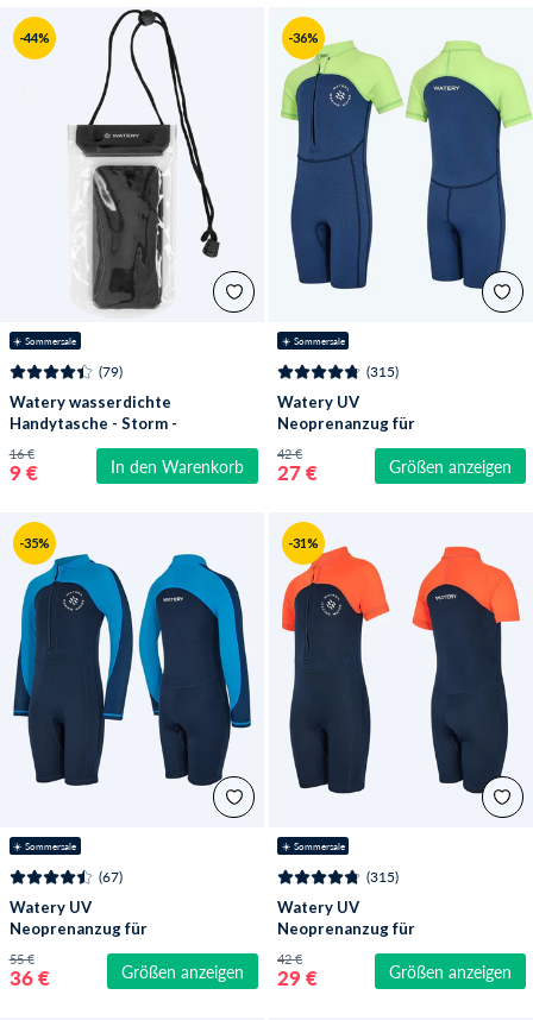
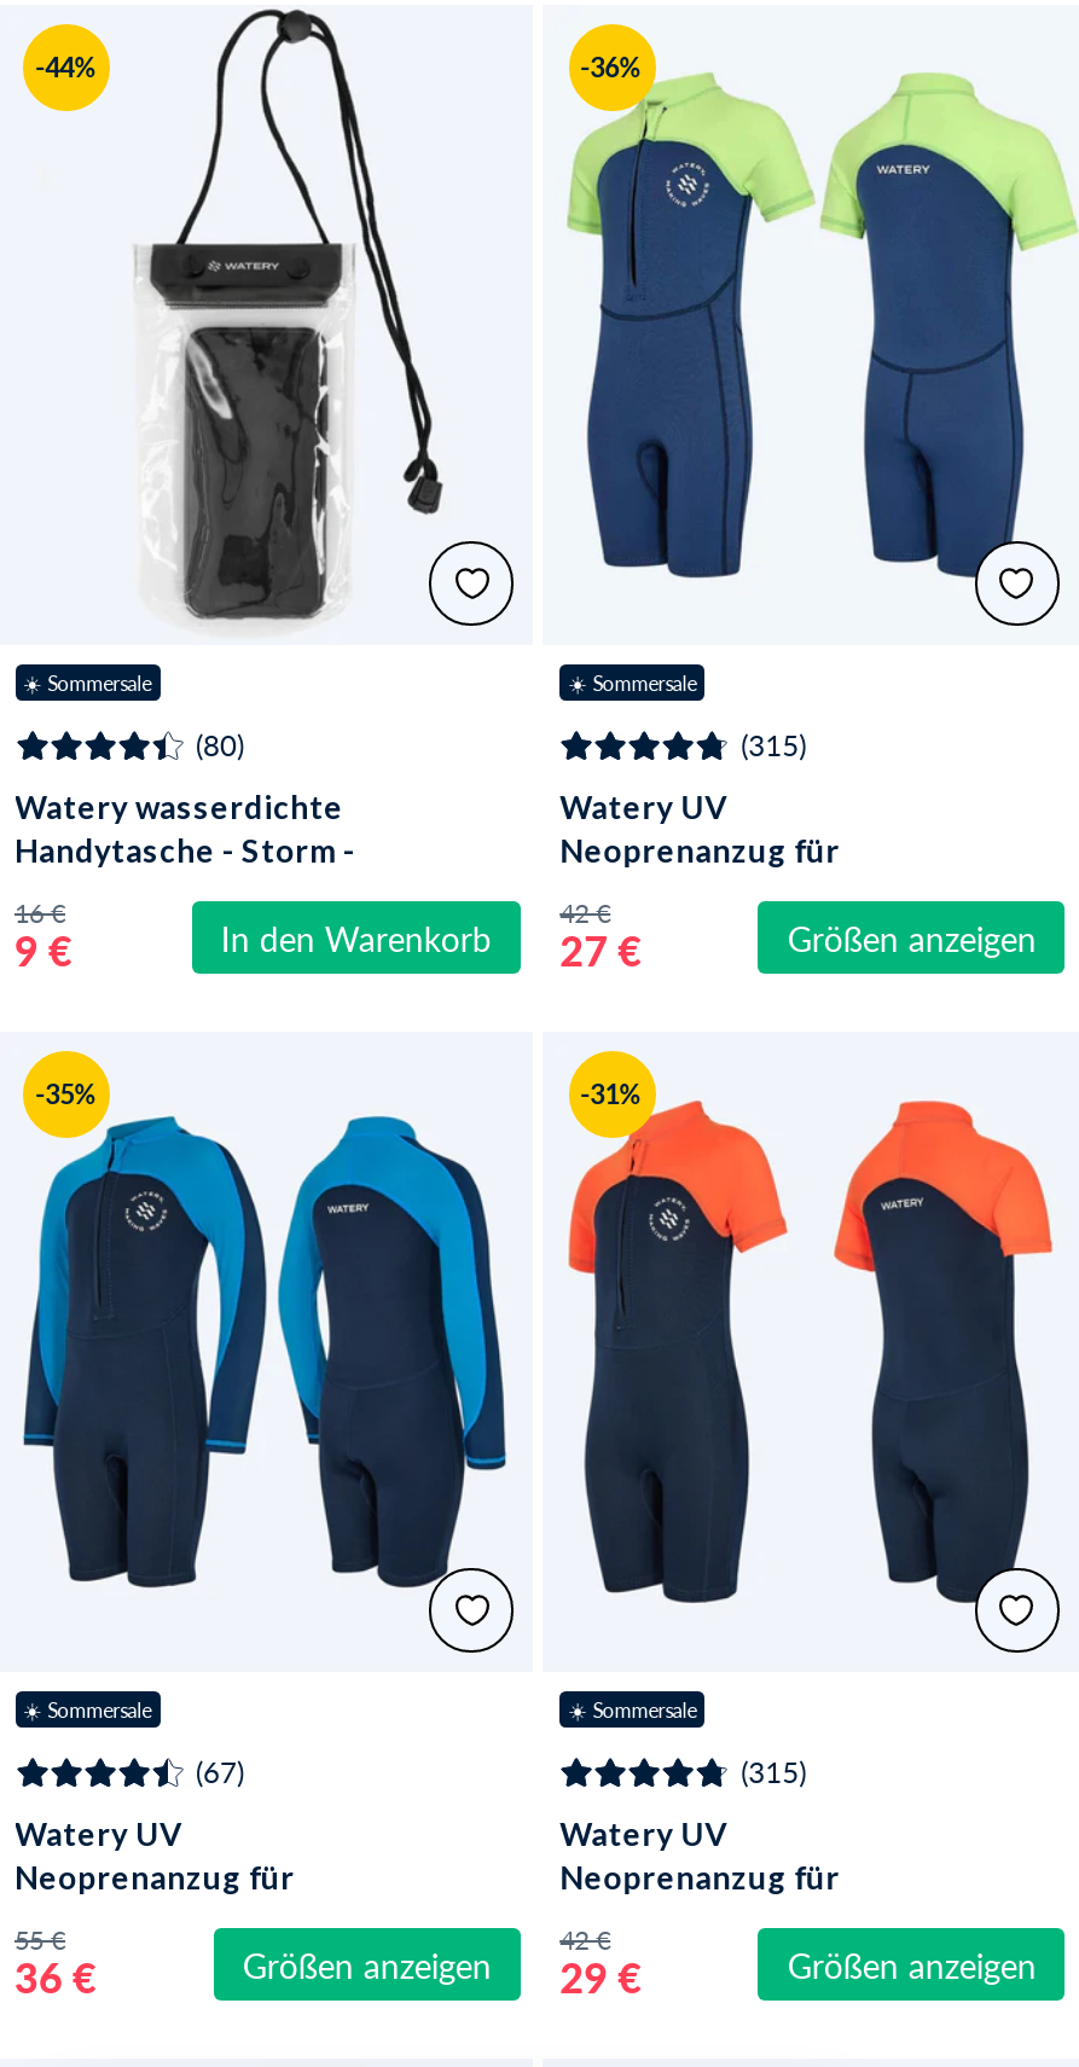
[98,362,122,382] (79) -> [196,726,244,767] (80)

